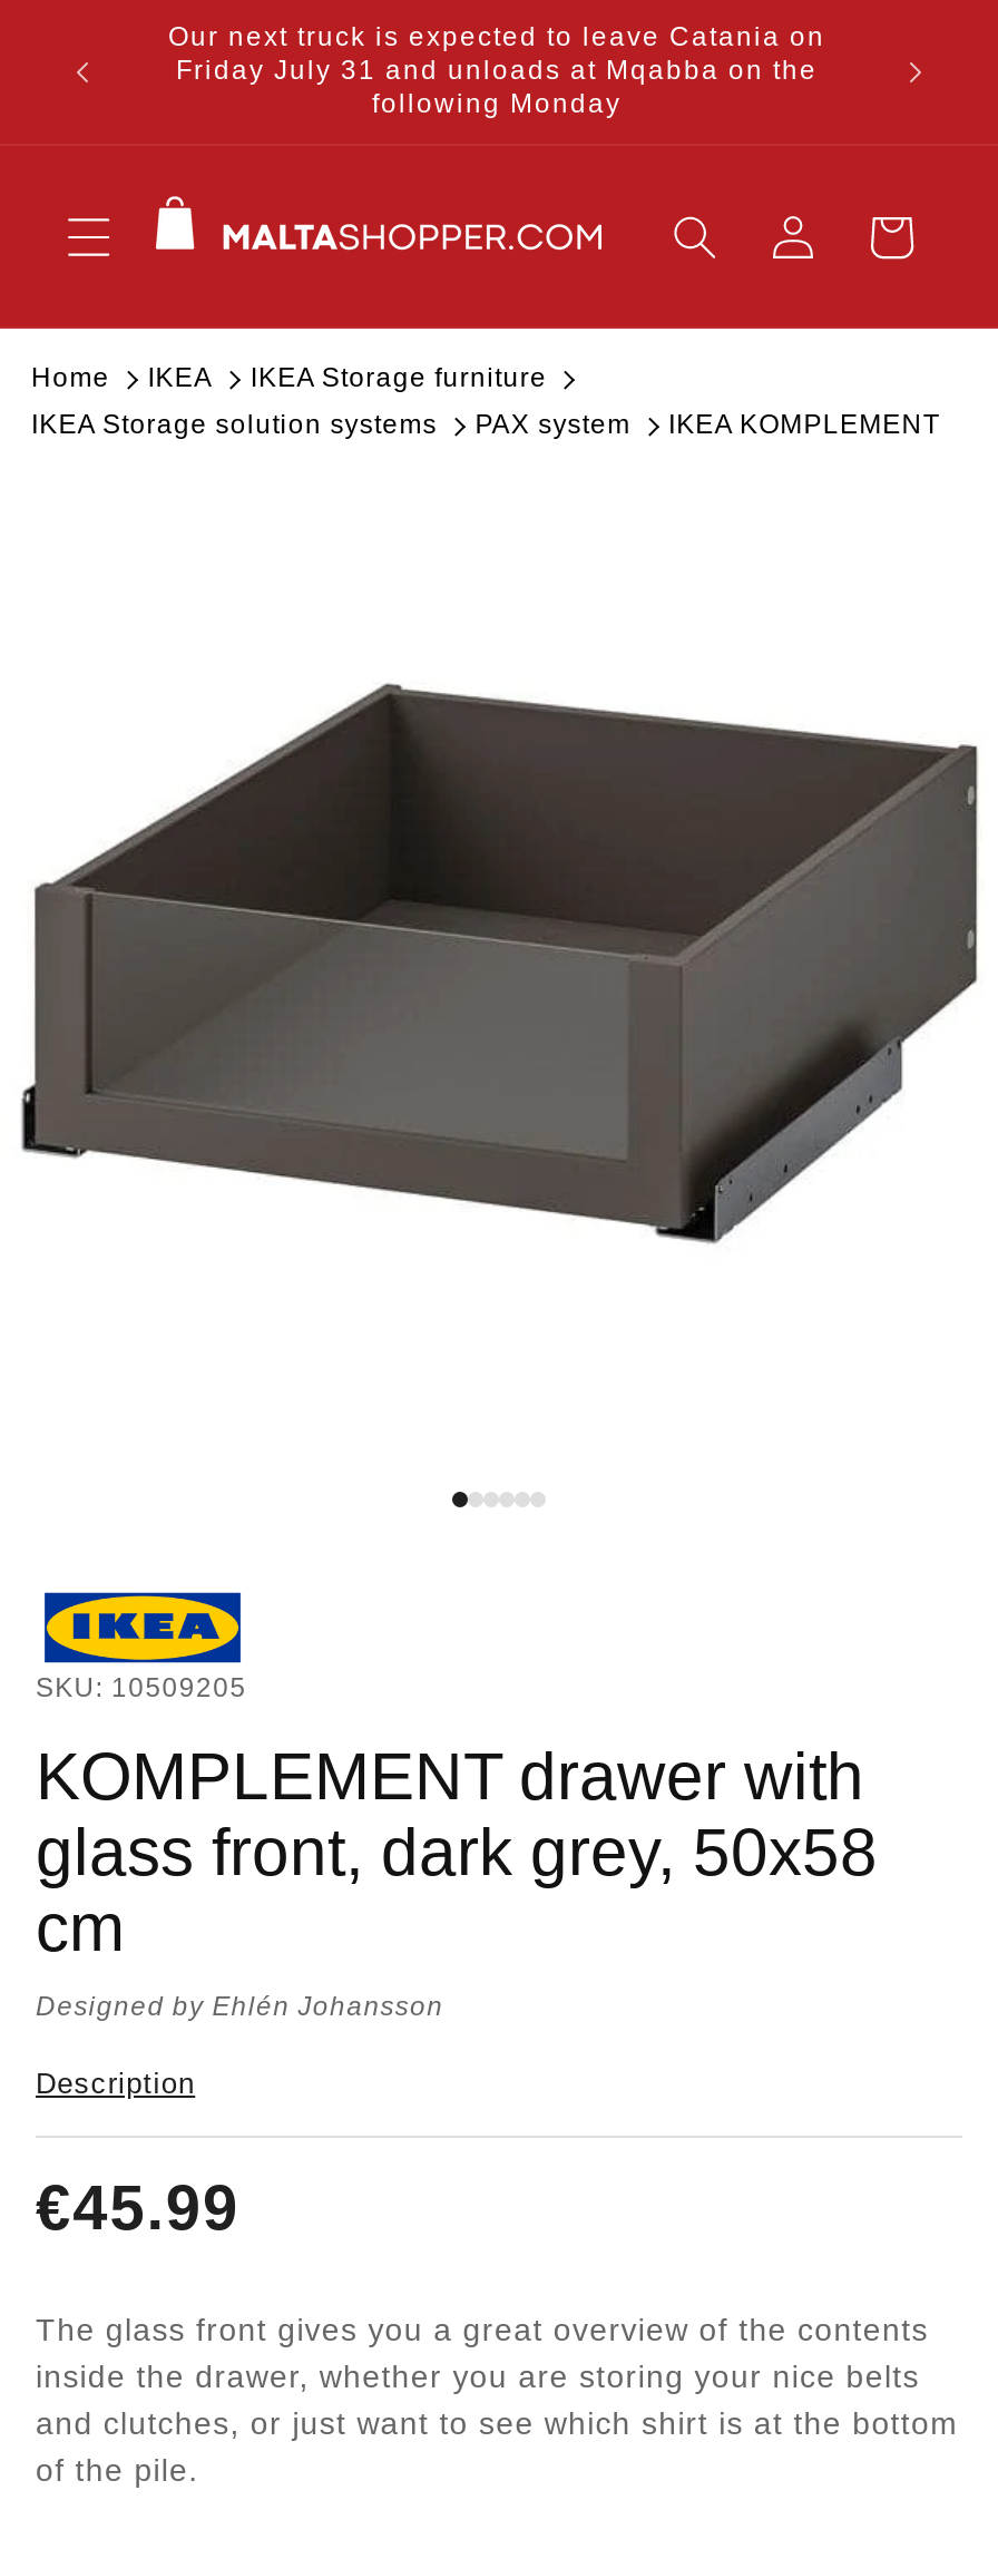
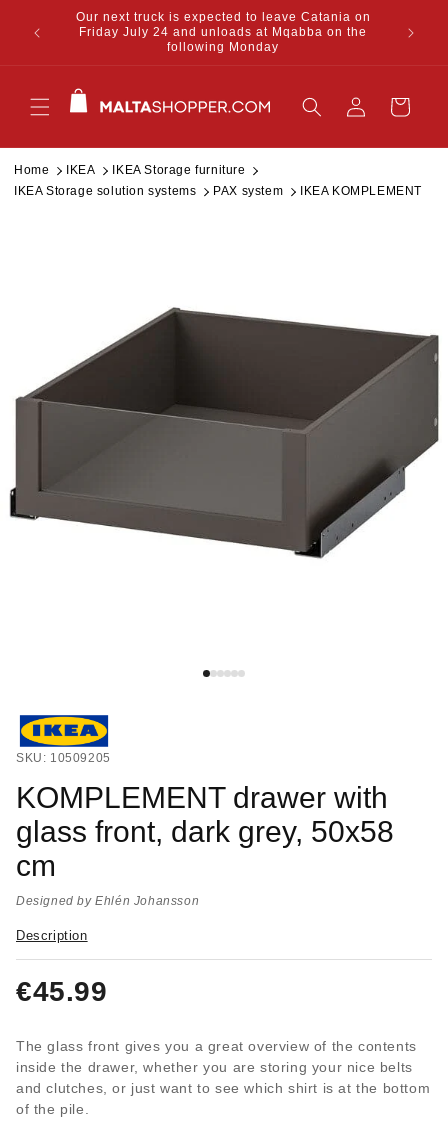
[176,55,818,86] Friday July 31 and unloads at Mqabba on the -> [79,25,367,39] Friday July 24 and unloads at Mqabba on the

